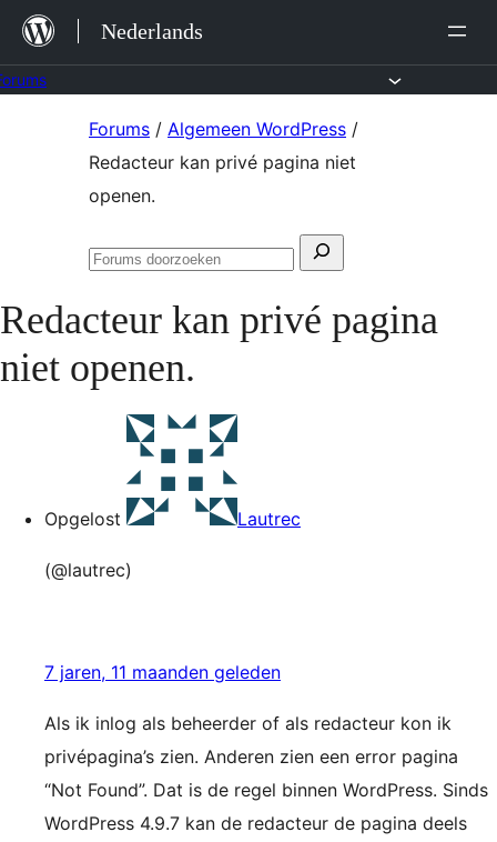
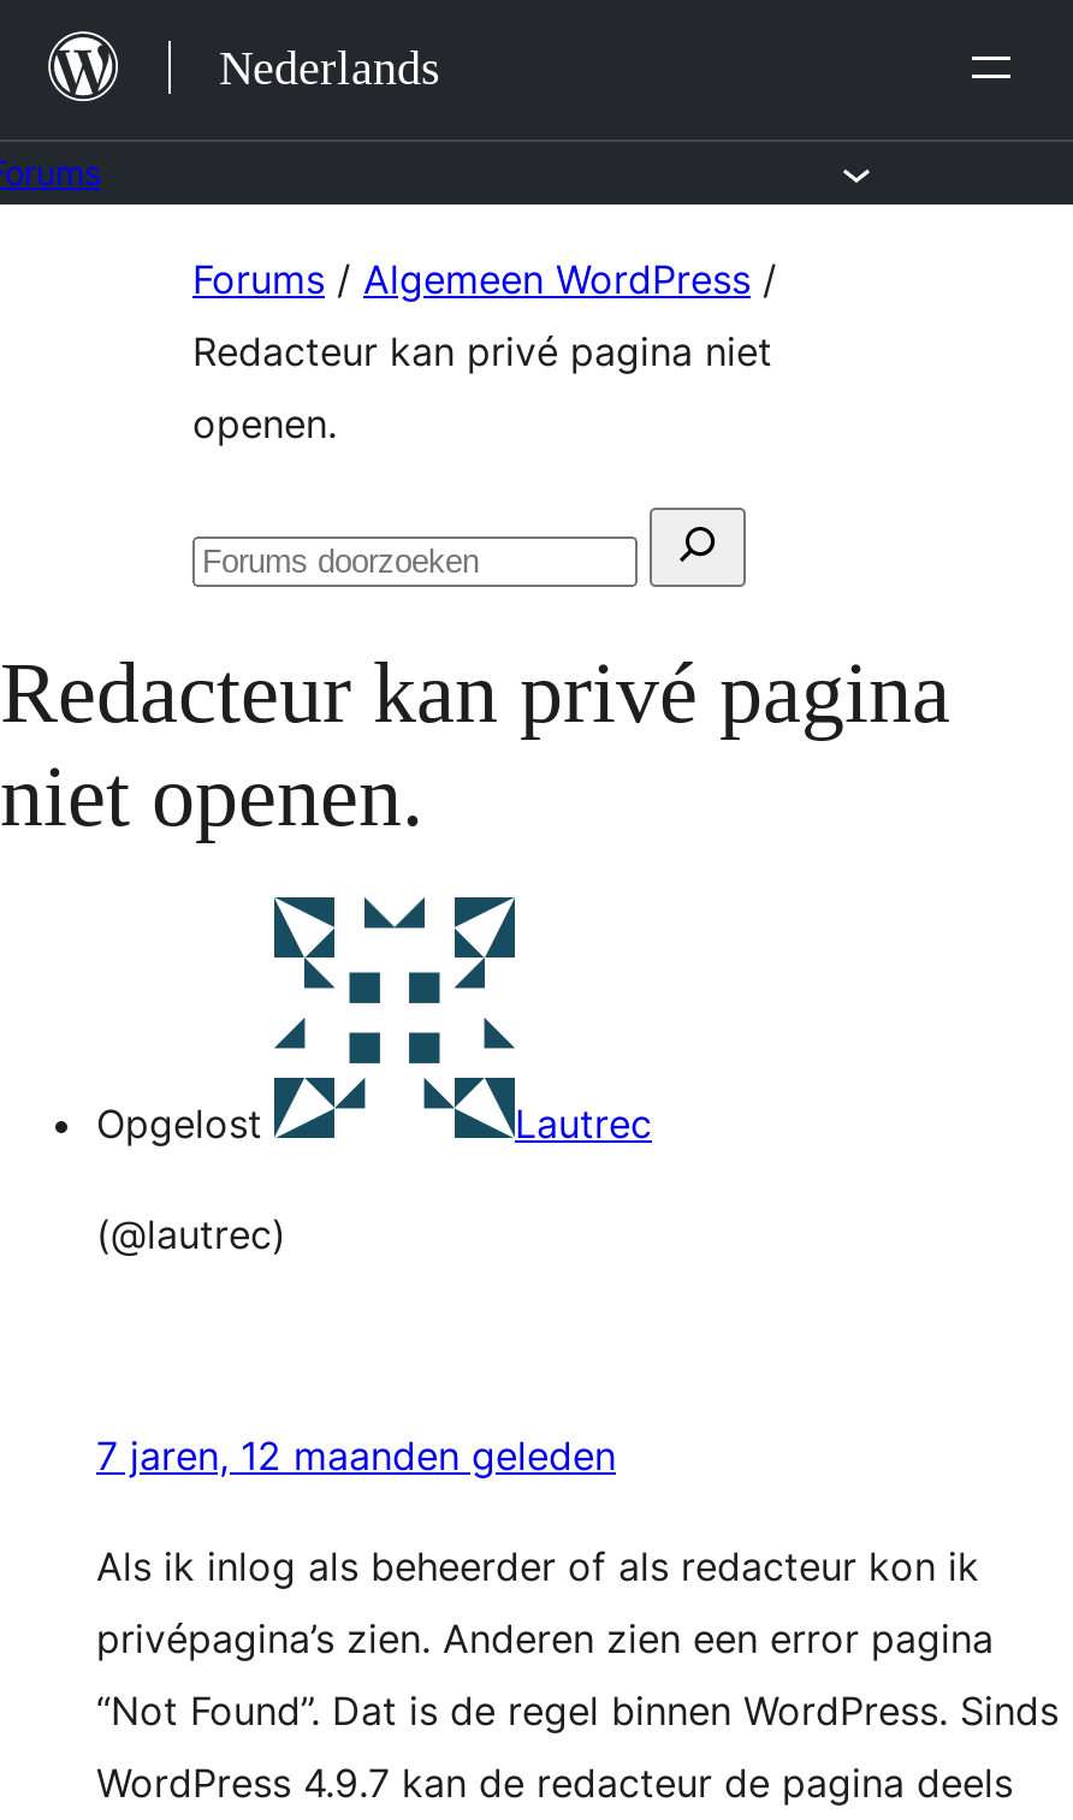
[44,661,281,683] 7 jaren, 11 maanden geleden -> [96,1431,616,1480] 7 jaren, 12 maanden geleden

